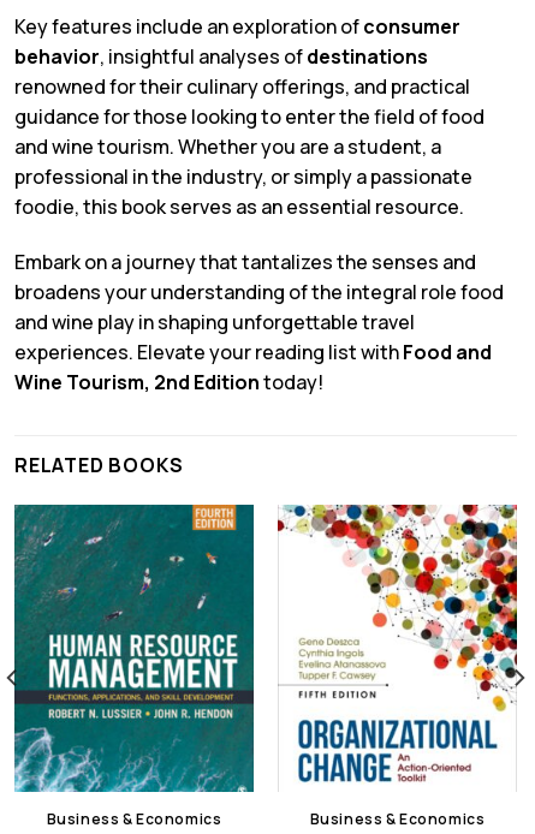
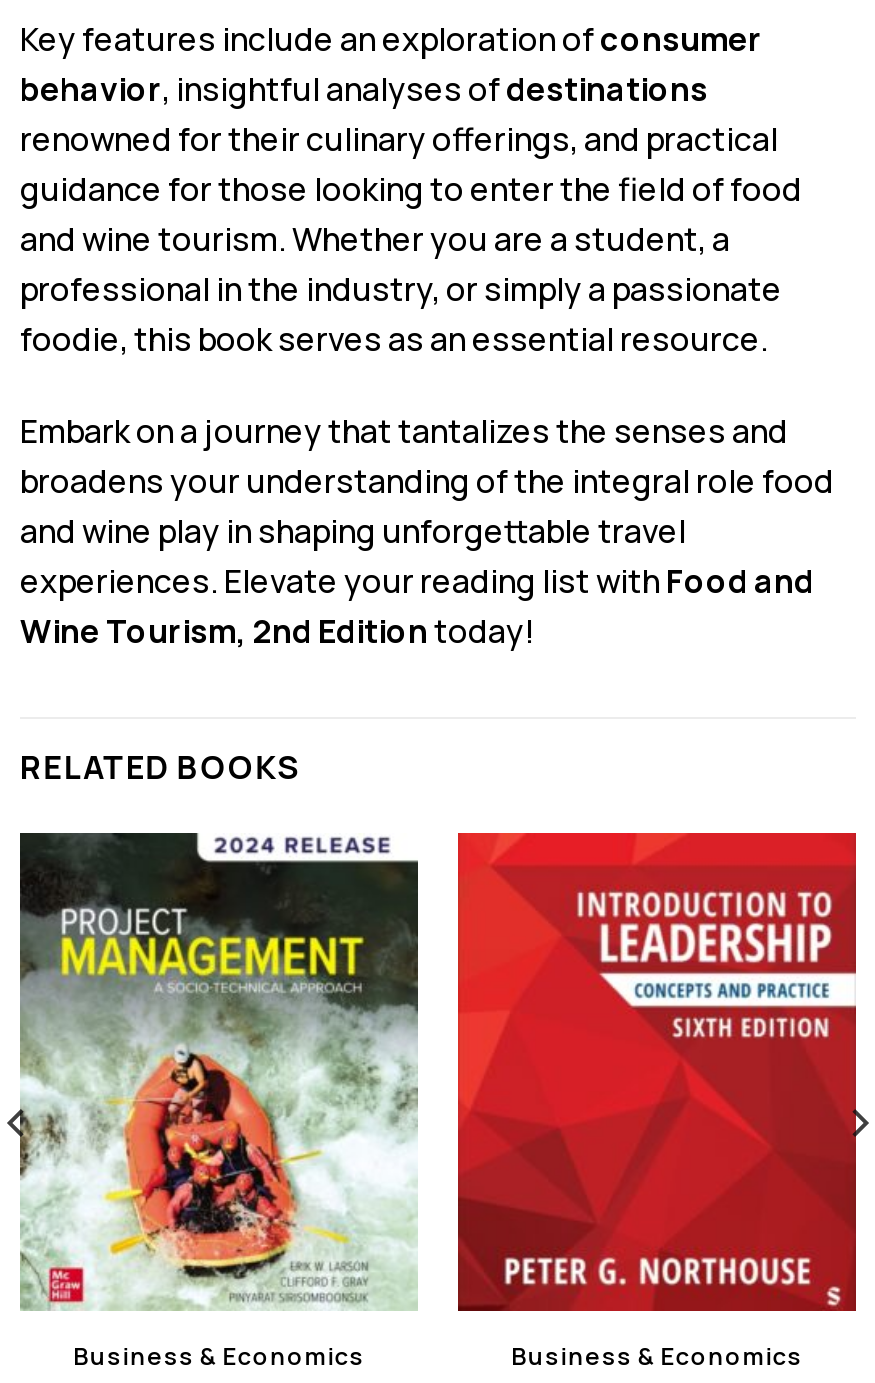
[13,504,255,793] [image] -> [18,831,420,1313] [image]
[278,504,518,791] [image] -> [456,831,858,1313] [image]

